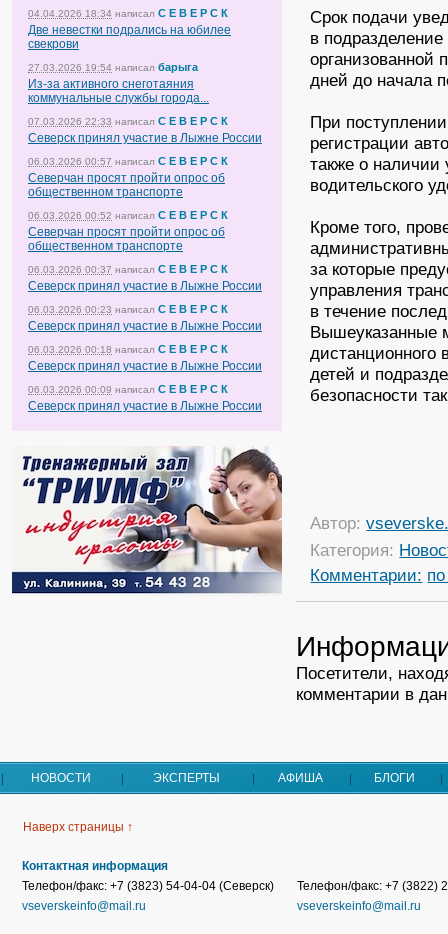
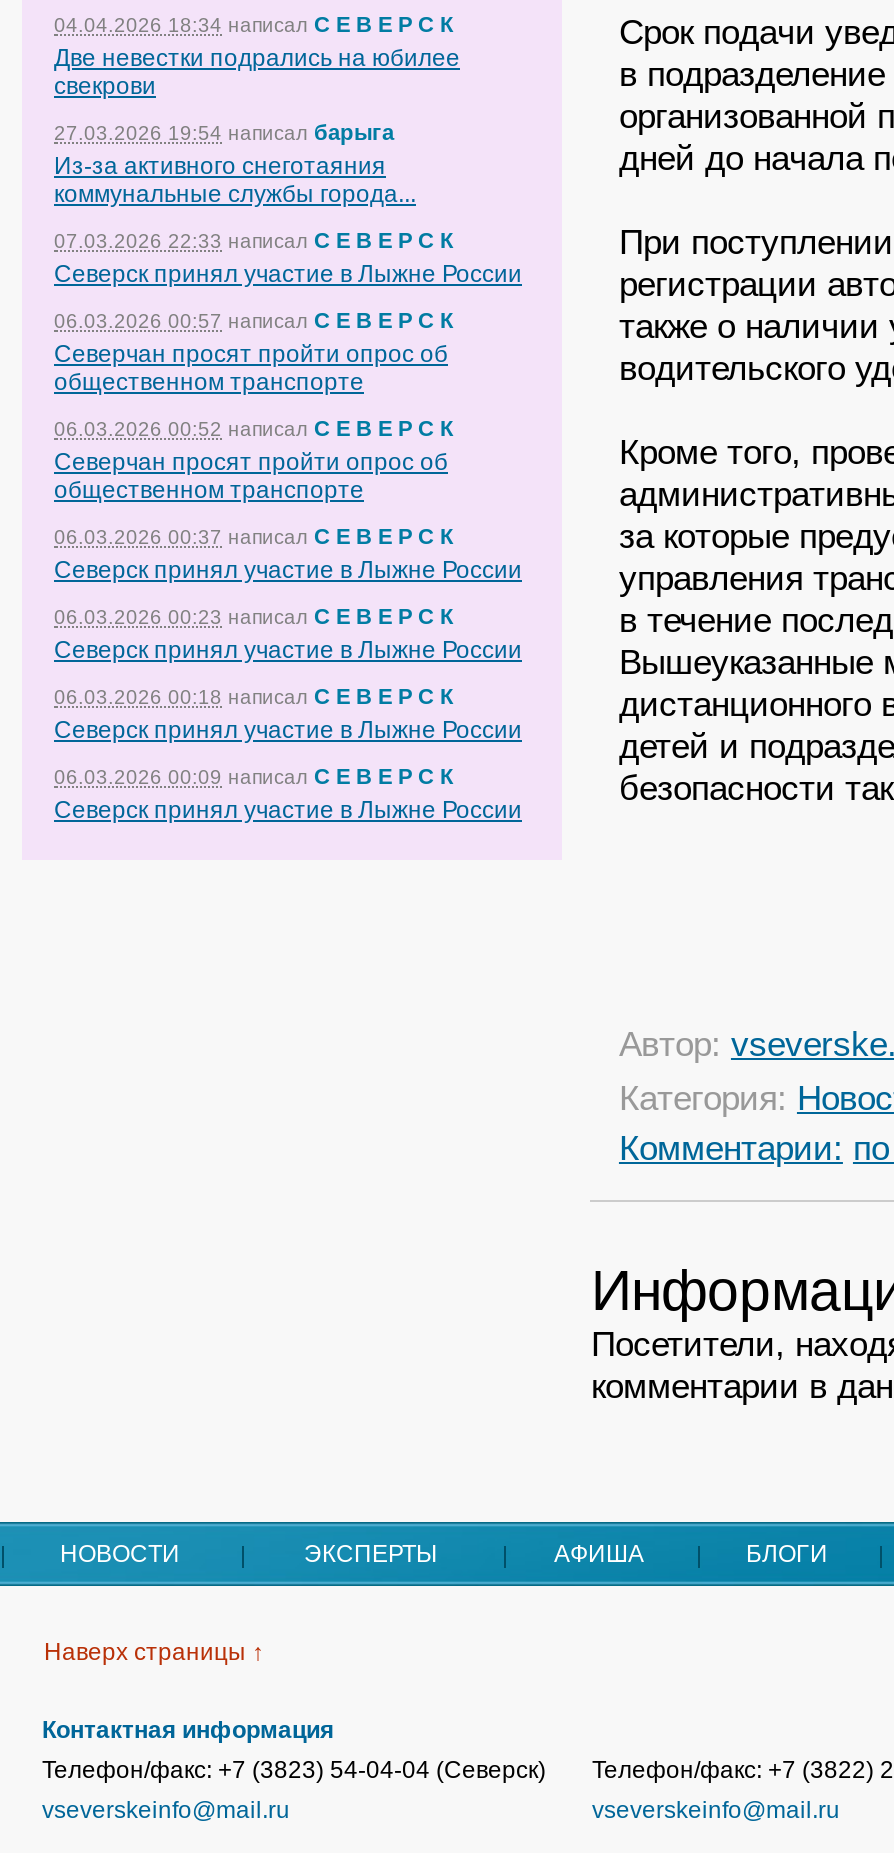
[11,446,283,595] [image] -> none

